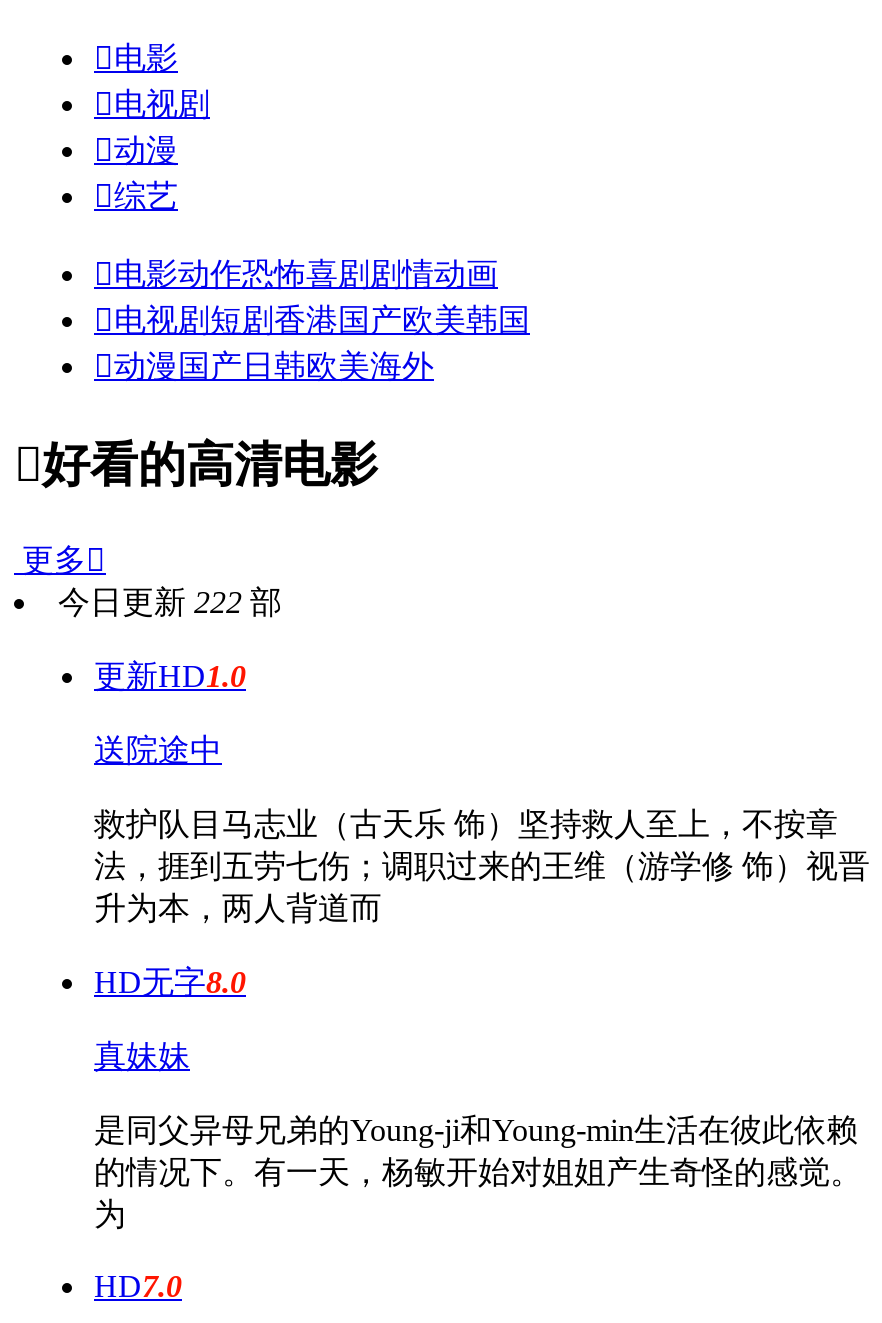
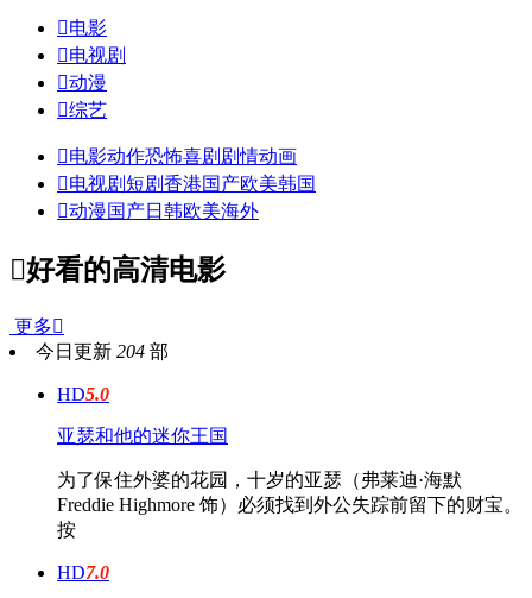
[58,585,870,1231] 今日更新222部 | 更新HD 1.0 | 送院途中 | 救护队目马志业（古天乐 饰）坚持救人至上，不按章 | 法，捱到五劳七伤；调职过来的王维（游学修 饰）视晋 | 升为本，两人背道而 | HD无字8.0 | 真妹妹 | 是同父异母兄弟的Young-ji和Young-min生活在彼此依赖 | 的情况下。有一天，杨敏开始对姐姐产生奇怪的感觉。 | 为 -> [36,341,522,540] 今日更新204部 | HD5.0 | 亚瑟和他的迷你王国 | 为了保住外婆的花园，十岁的亚瑟（弗莱迪·海默 | Freddie Highmore 饰）必须找到外公失踪前留下的财宝。 | 按

